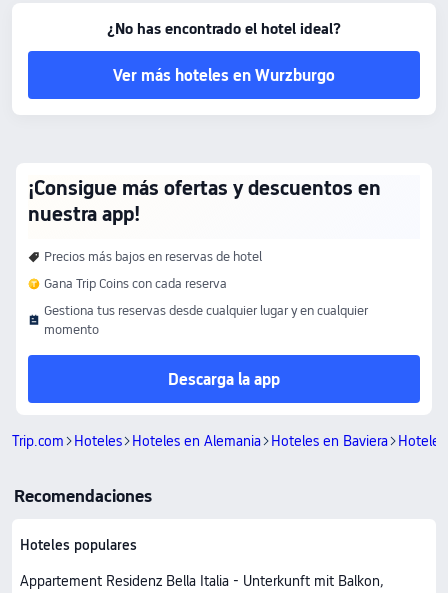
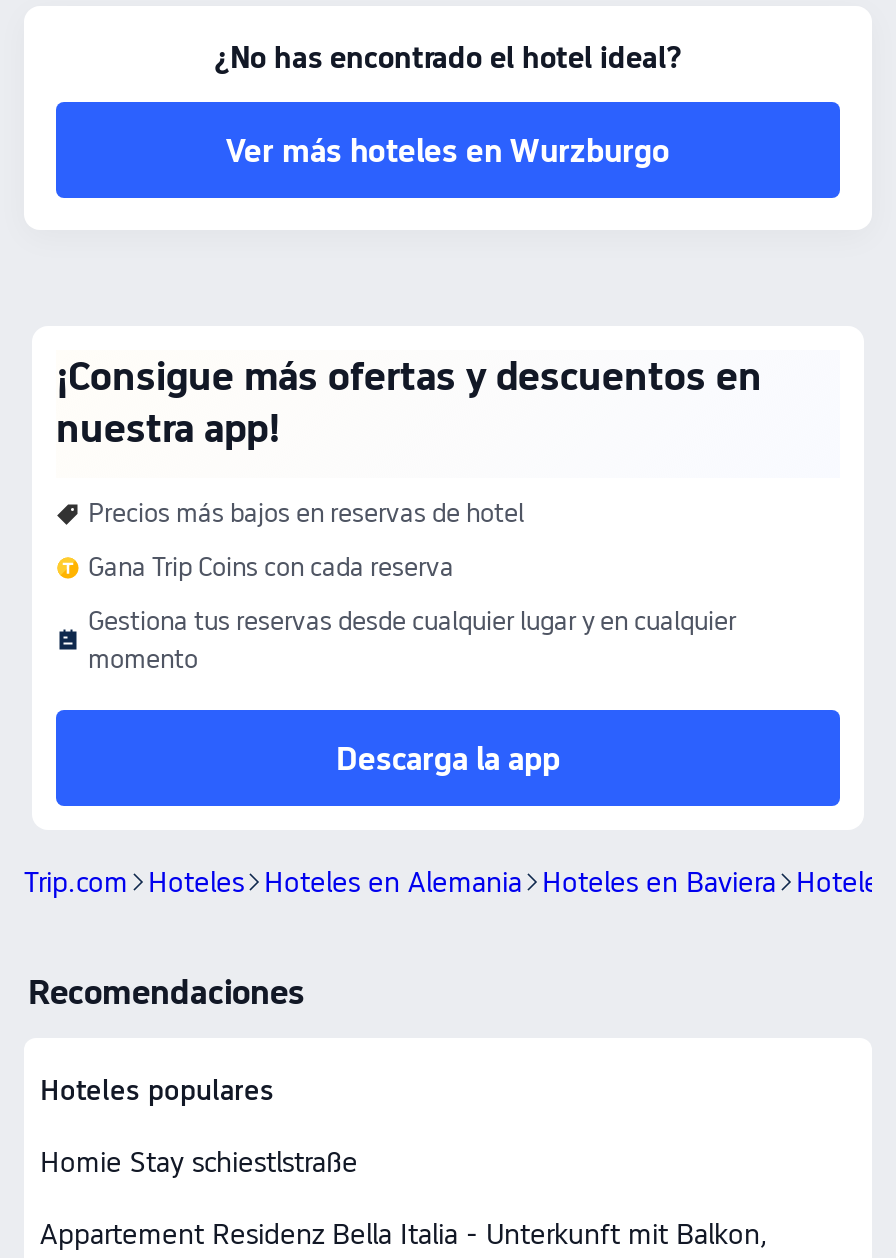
none -> [40,1146,358,1178] Homie Stay schiestlstraße

